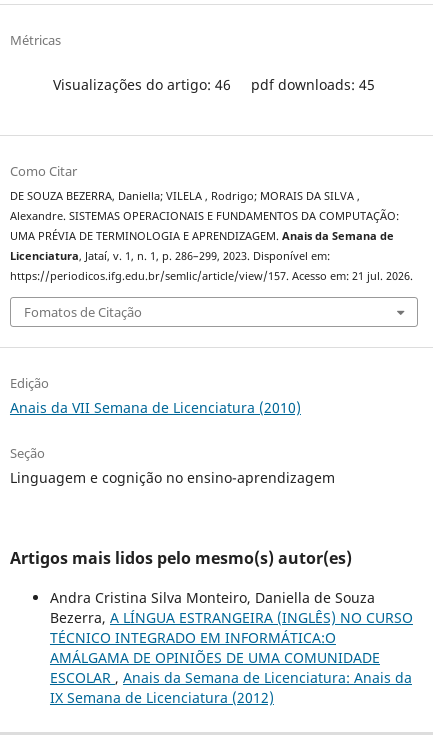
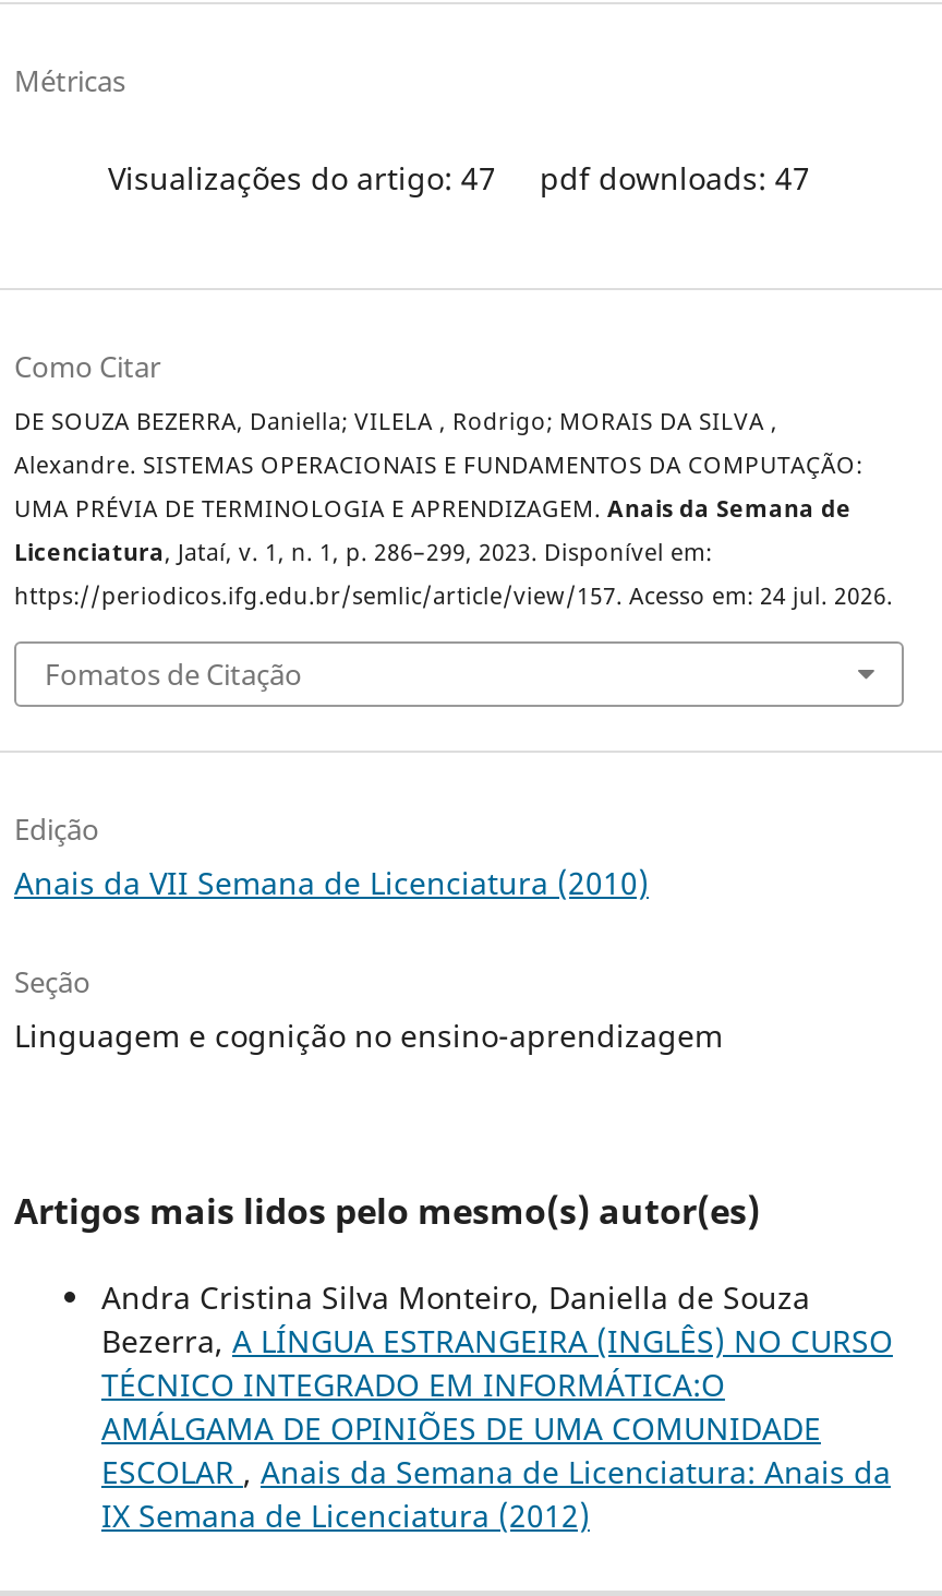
[53,75,231,94] Visualizações do artigo: 46 -> [108,157,496,199] Visualizações do artigo: 47
[251,75,375,94] pdf downloads: 45 -> [540,157,810,199] pdf downloads: 47
[10,269,413,283] https://periodicos.ifg.edu.br/semlic/article/view/157. Acesso em: 21 jul. 2026. -> [14,581,893,611] https://periodicos.ifg.edu.br/semlic/article/view/157. Acesso em: 24 jul. 2026.

